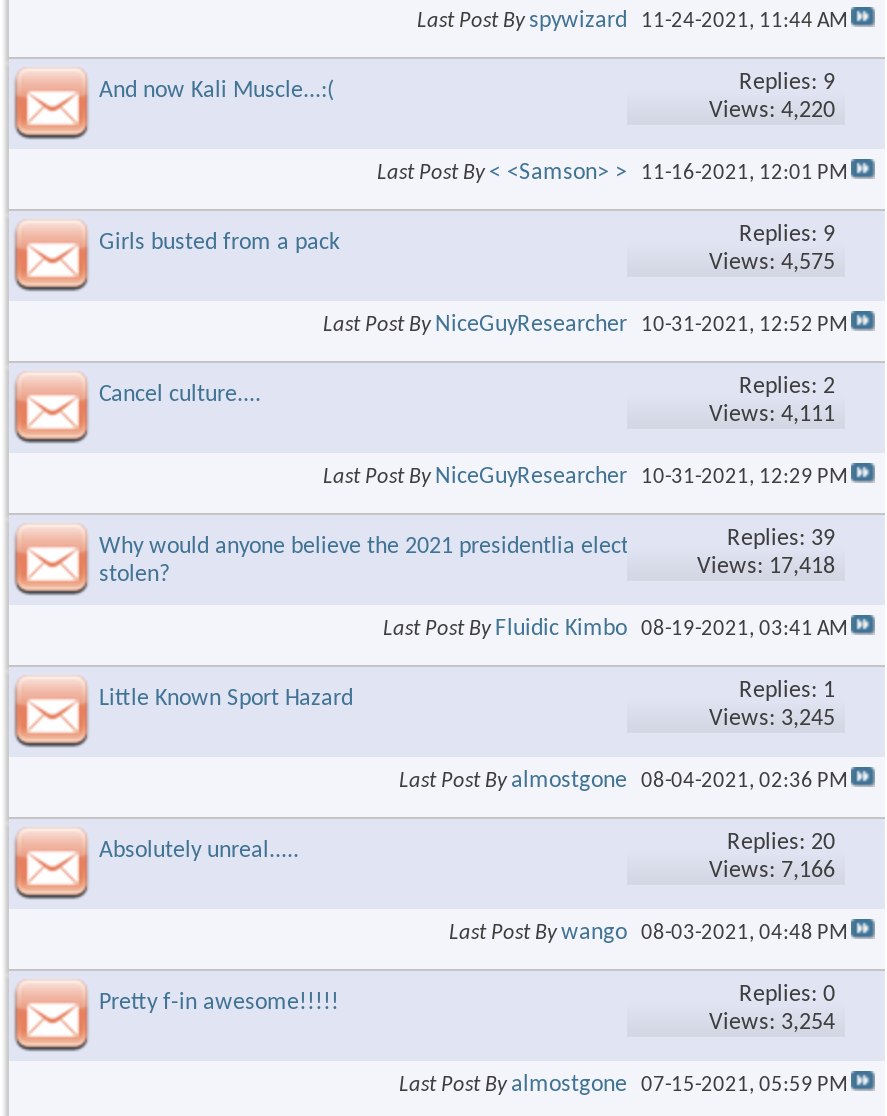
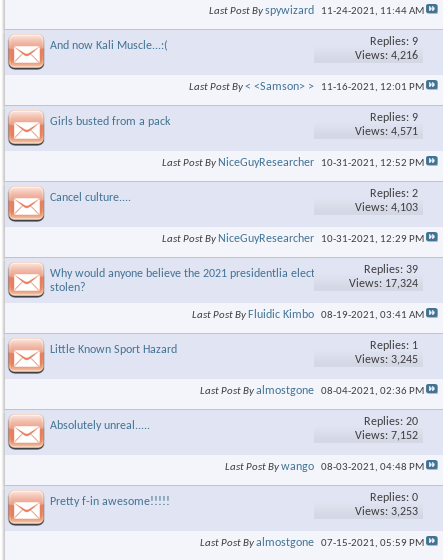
[709,99,835,123] Views: 4,220 -> [355,50,418,62] Views: 4,216
[709,251,835,275] Views: 4,575 -> [355,126,418,138] Views: 4,571
[709,403,835,427] Views: 4,111 -> [355,202,418,214] Views: 4,103
[697,555,835,579] Views: 17,418 -> [349,278,418,290] Views: 17,324
[709,859,835,883] Views: 7,166 -> [355,430,418,442] Views: 7,152
[709,1011,835,1035] Views: 3,254 -> [355,506,418,518] Views: 3,253

